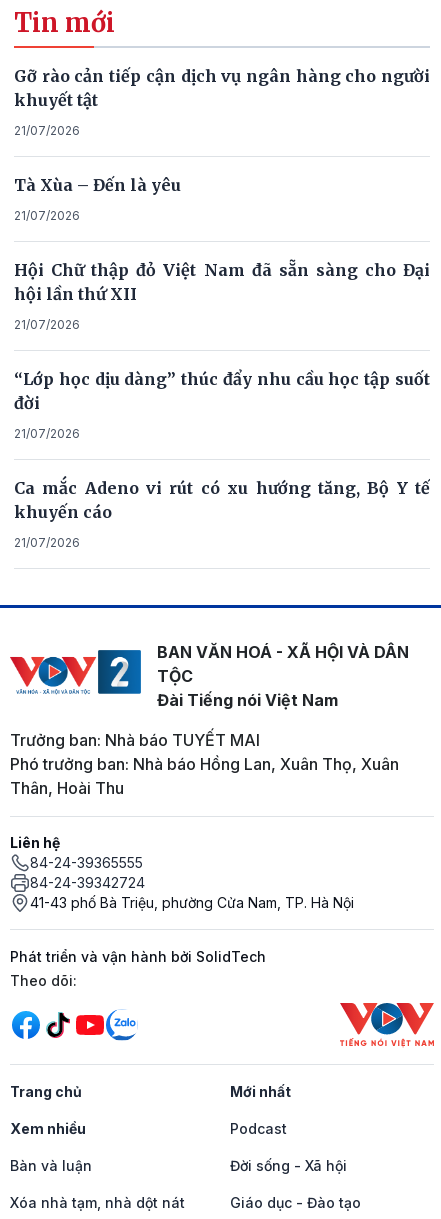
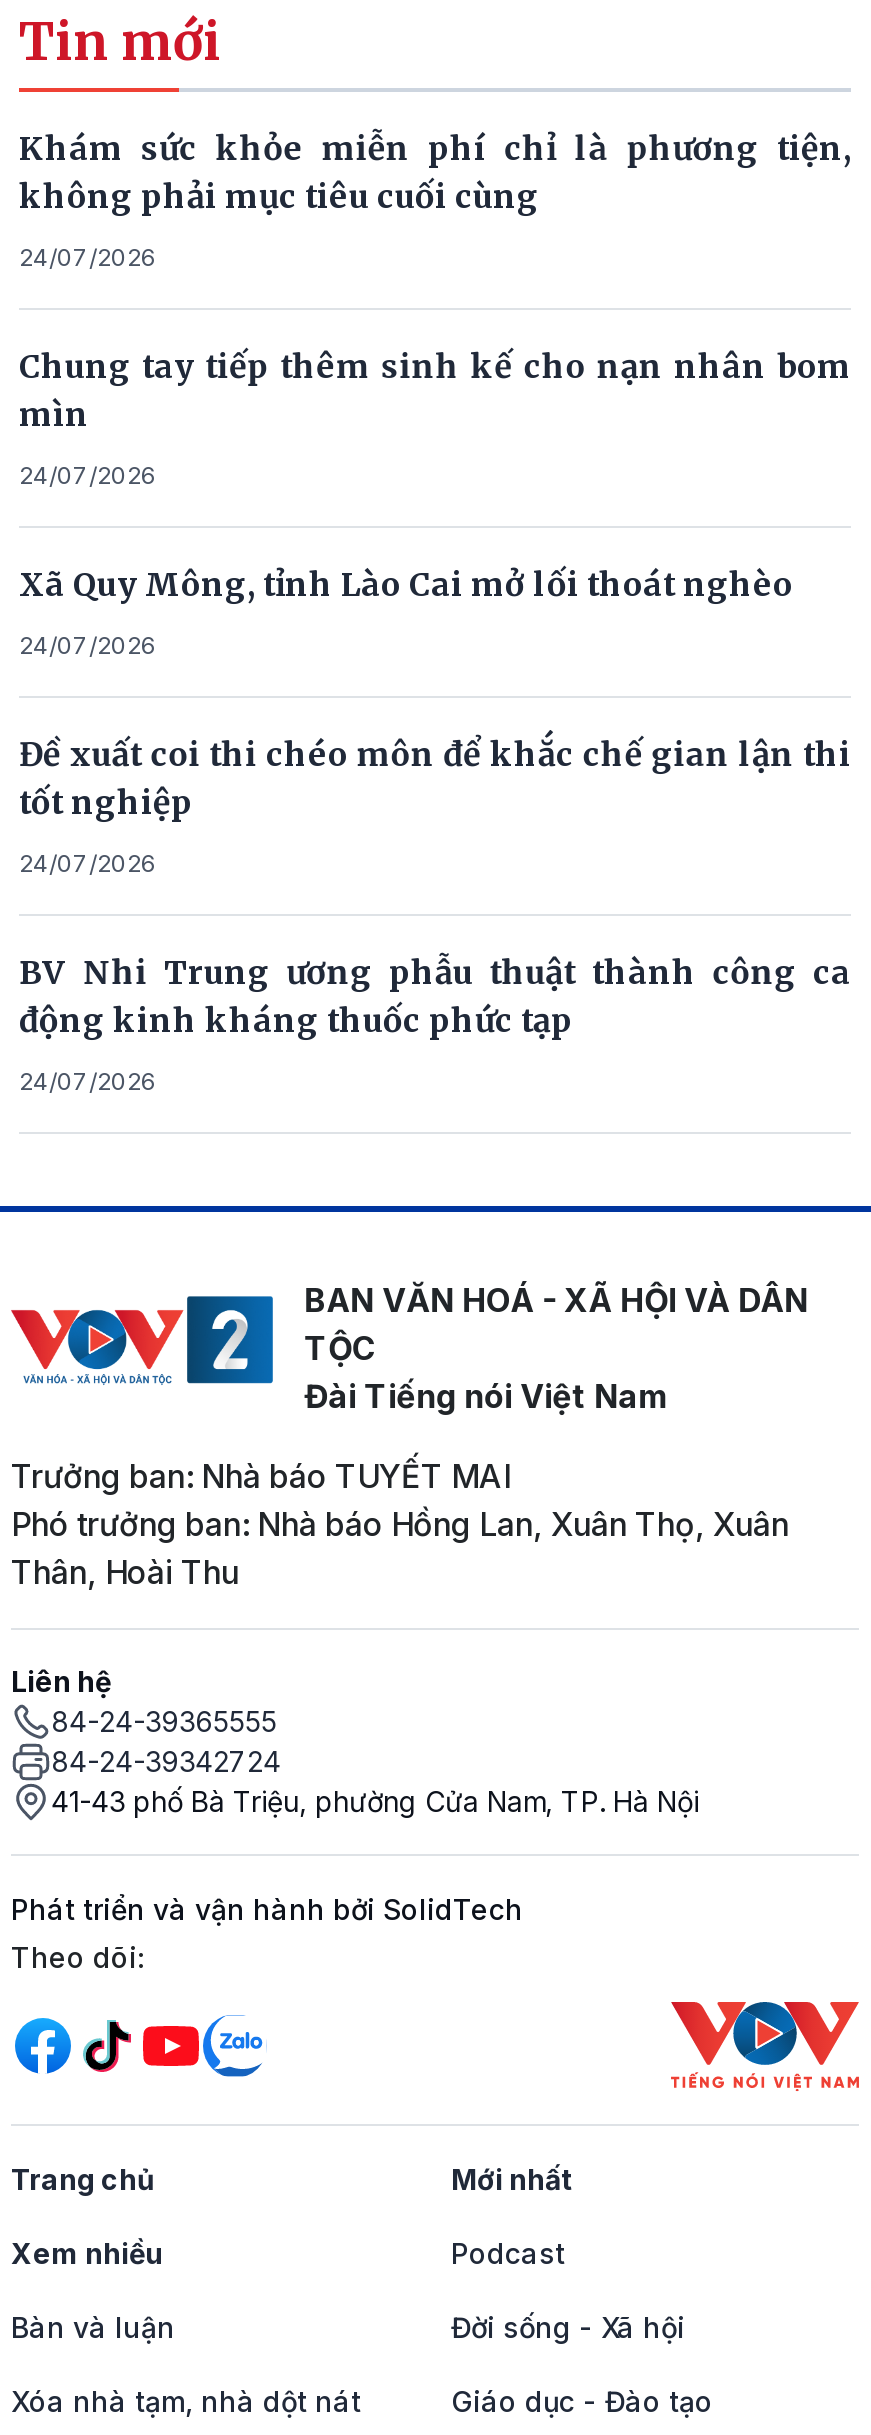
[14,65,430,109] Gỡ rào cản tiếp cận dịch vụ ngân hàng cho người | khuyết tật -> [19,127,851,215] Khám sức khỏe miễn phí chỉ là phương tiện, | không phải mục tiêu cuối cùng
[14,122,80,137] 21/07/2026 -> [19,241,157,271] 24/07/2026
[14,174,181,194] Tà Xùa – Đến là yêu -> [19,345,851,433] Chung tay tiếp thêm sinh kế cho nạn nhân bom | mìn
[14,207,80,222] 21/07/2026 -> [19,459,157,489] 24/07/2026
[14,259,430,303] Hội Chữ thập đỏ Việt Nam đã sẵn sàng cho Đại | hội lần thứ XII -> [19,563,793,603] Xã Quy Mông, tỉnh Lào Cai mở lối thoát nghèo
[14,316,80,331] 21/07/2026 -> [19,629,157,659] 24/07/2026
[14,368,430,412] “Lớp học dịu dàng” thúc đẩy nhu cầu học tập suốt | đời -> [19,733,851,821] Đề xuất coi thi chéo môn để khắc chế gian lận thi | tốt nghiệp
[14,425,80,440] 21/07/2026 -> [19,847,157,877] 24/07/2026
[14,477,430,521] Ca mắc Adeno vi rút có xu hướng tăng, Bộ Y tế | khuyến cáo -> [19,951,851,1039] BV Nhi Trung ương phẫu thuật thành công ca | động kinh kháng thuốc phức tạp
[14,534,80,549] 21/07/2026 -> [19,1065,157,1095] 24/07/2026

